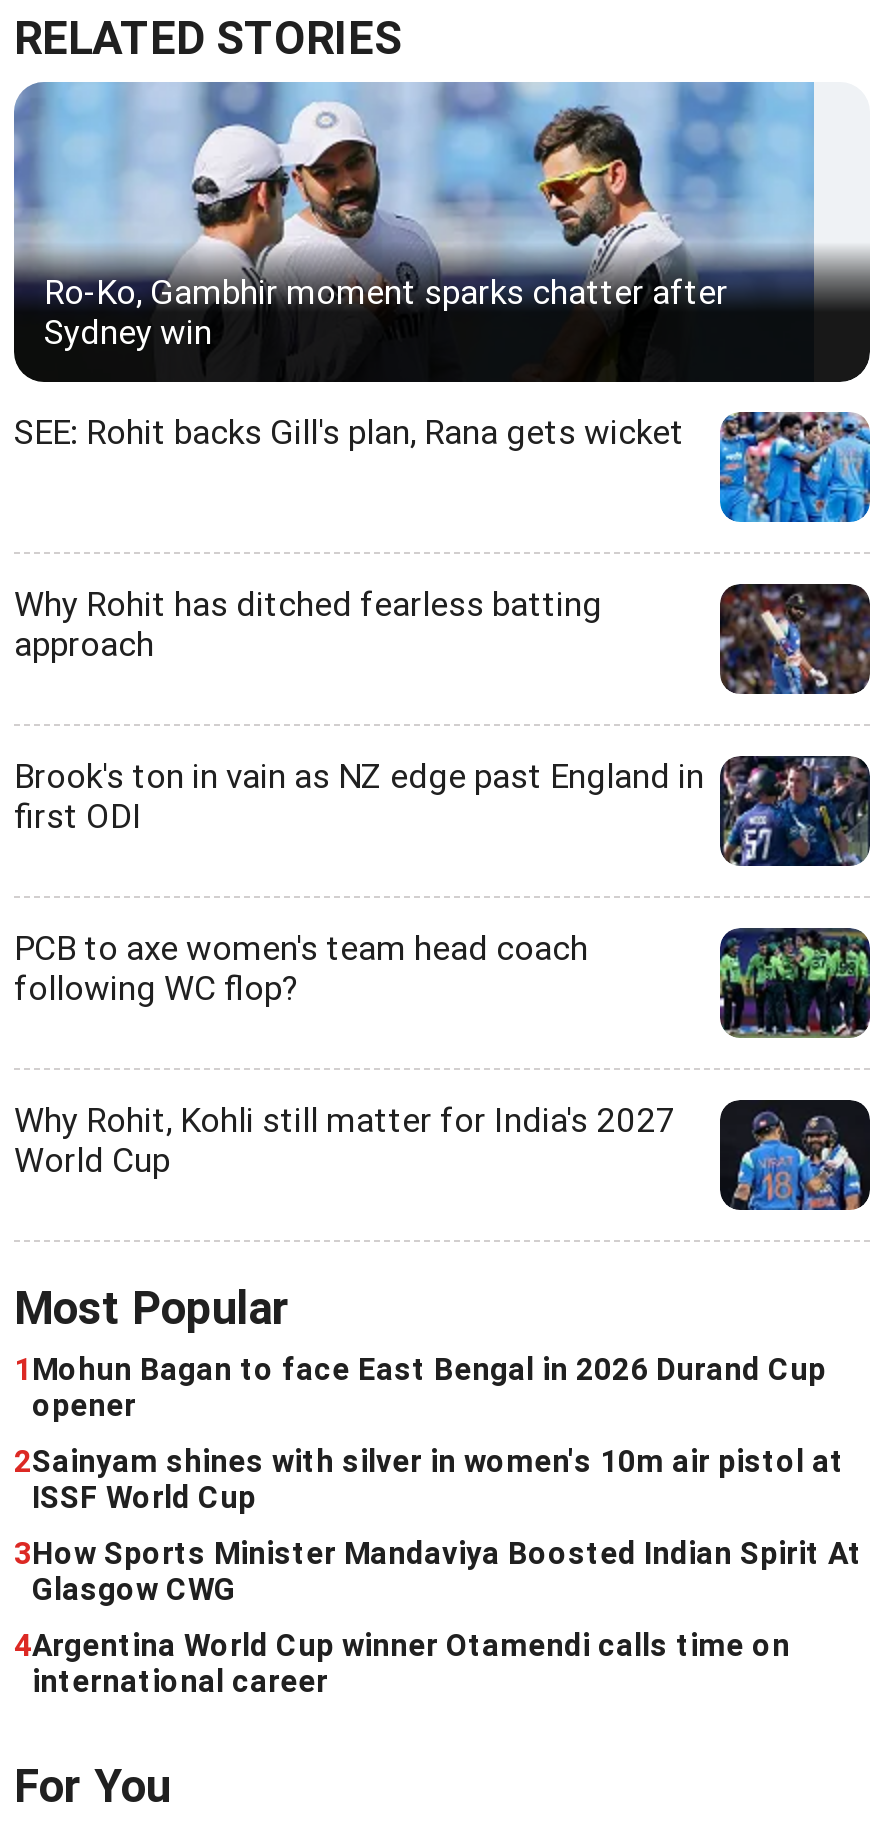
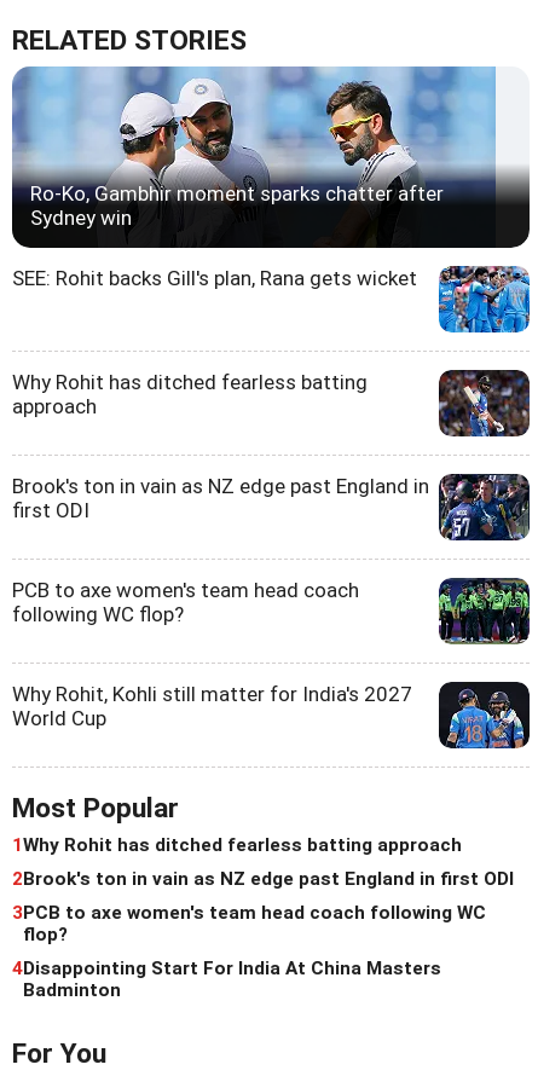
[14,1352,826,1424] 1 Mohun Bagan to face East Bengal in 2026 Durand Cup | opener -> [12,834,462,856] 1Why Rohit has ditched fearless batting approach
[14,1444,844,1516] 2Sainyam shines with silver in women's 10m air pistol at | ISSF World Cup -> [12,868,514,890] 2Brook's ton in vain as NZ edge past England in first ODI
[14,1536,862,1608] 3How Sports Minister Mandaviya Boosted Indian Spirit At | Glasgow CWG -> [12,902,486,945] 3PCB to axe women's team head coach following WC | flop?
[14,1628,790,1700] 4Argentina World Cup winner Otamendi calls time on | international career -> [12,958,441,1001] 4Disappointing Start For India At China Masters | Badminton

